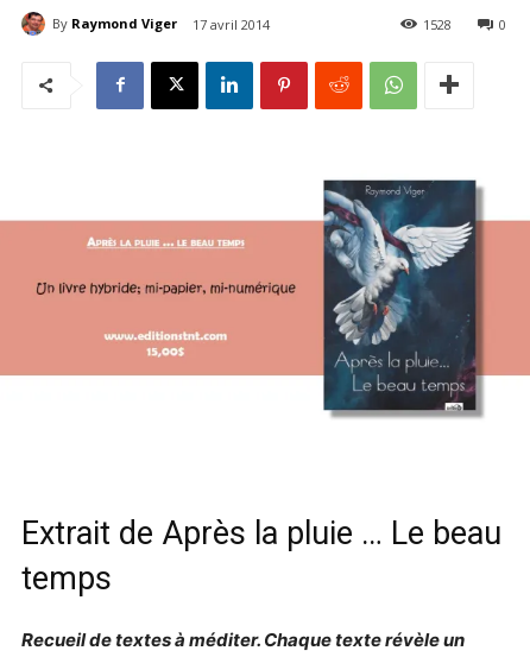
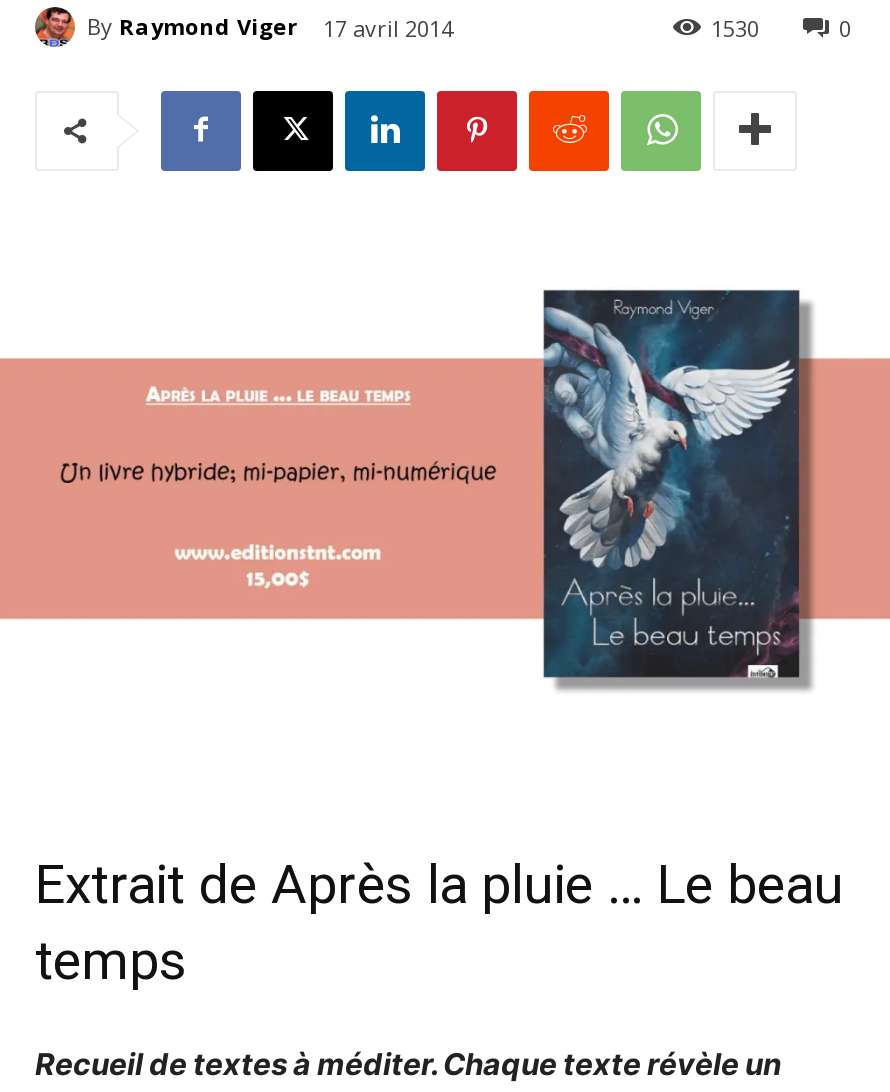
[423,15,452,33] 1528 -> [711,12,759,42] 1530

